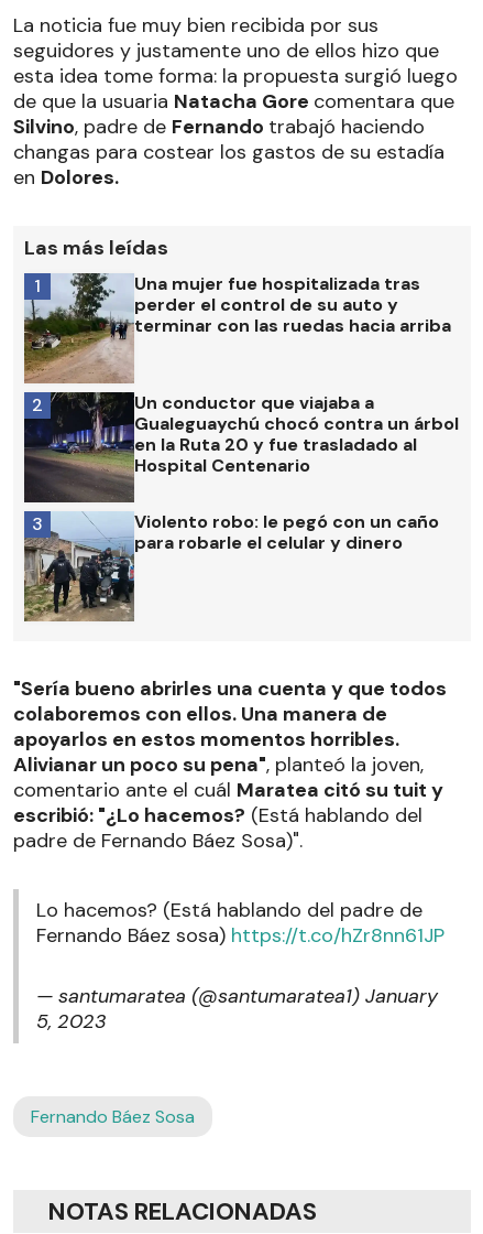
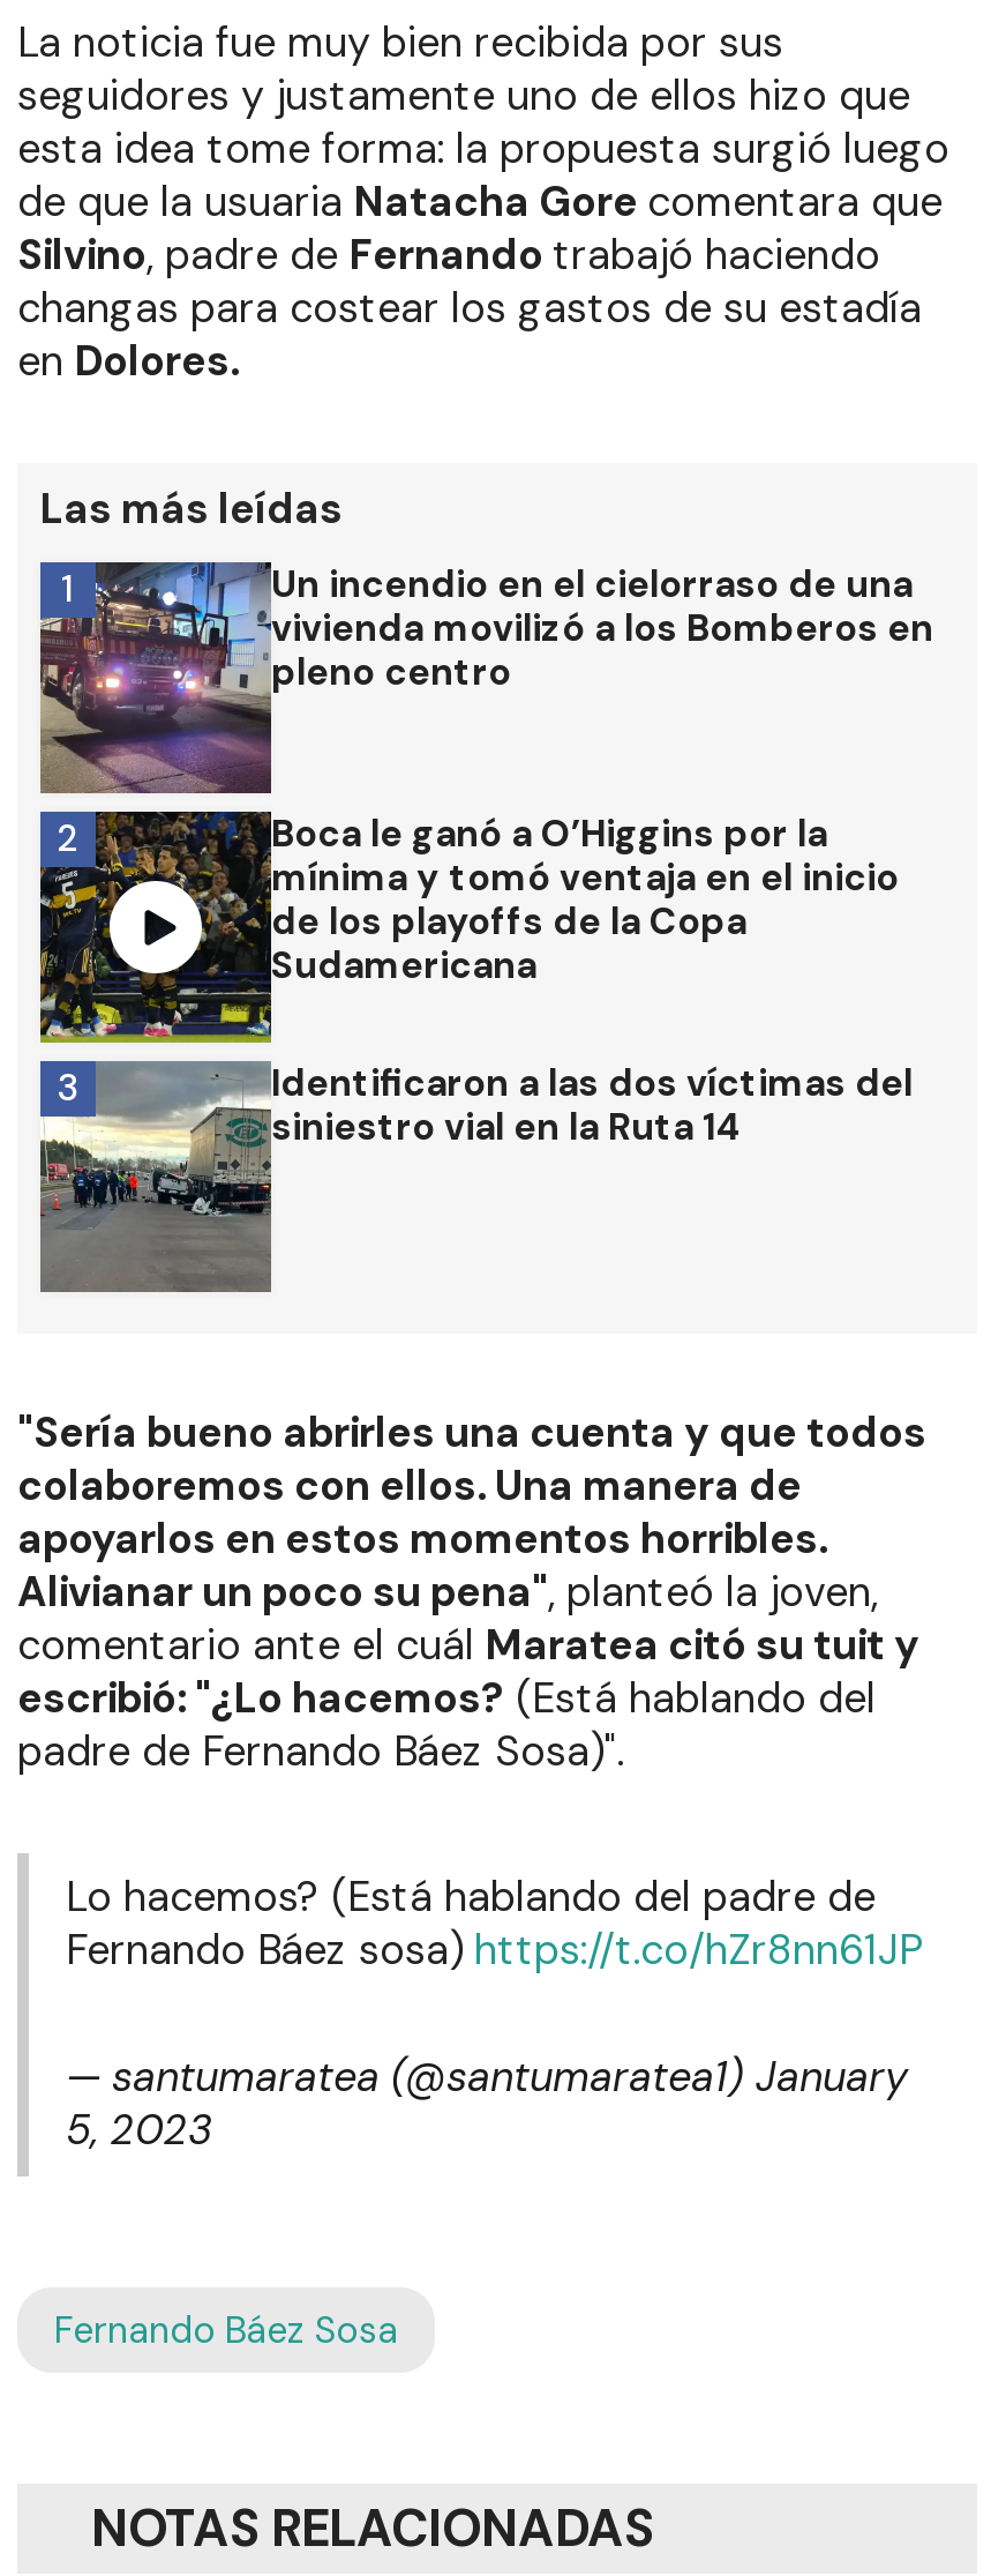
[24,272,451,385] [image] | Una mujer fue hospitalizada tras | perder el control de su auto y | terminar con las ruedas hacia arriba -> [38,559,933,796] [image] | Un incendio en el cielorraso de una | vivienda movilizó a los Bomberos en | pleno centro
[24,391,459,504] [image] | Un conductor que viajaba a | Gualeguaychú chocó contra un árbol | en la Ruta 20 y fue trasladado al | Hospital Centenario -> [40,809,899,1045] [image] | Boca le ganó a O’Higgins por la | mínima y tomó ventaja en el inicio | de los playoffs de la Copa | Sudamericana
[23,510,439,621] [image] | Violento robo: le pegó con un caño | para robarle el celular y dinero -> [40,1058,913,1292] [image] | Identificaron a las dos víctimas del | siniestro vial en la Ruta 14

